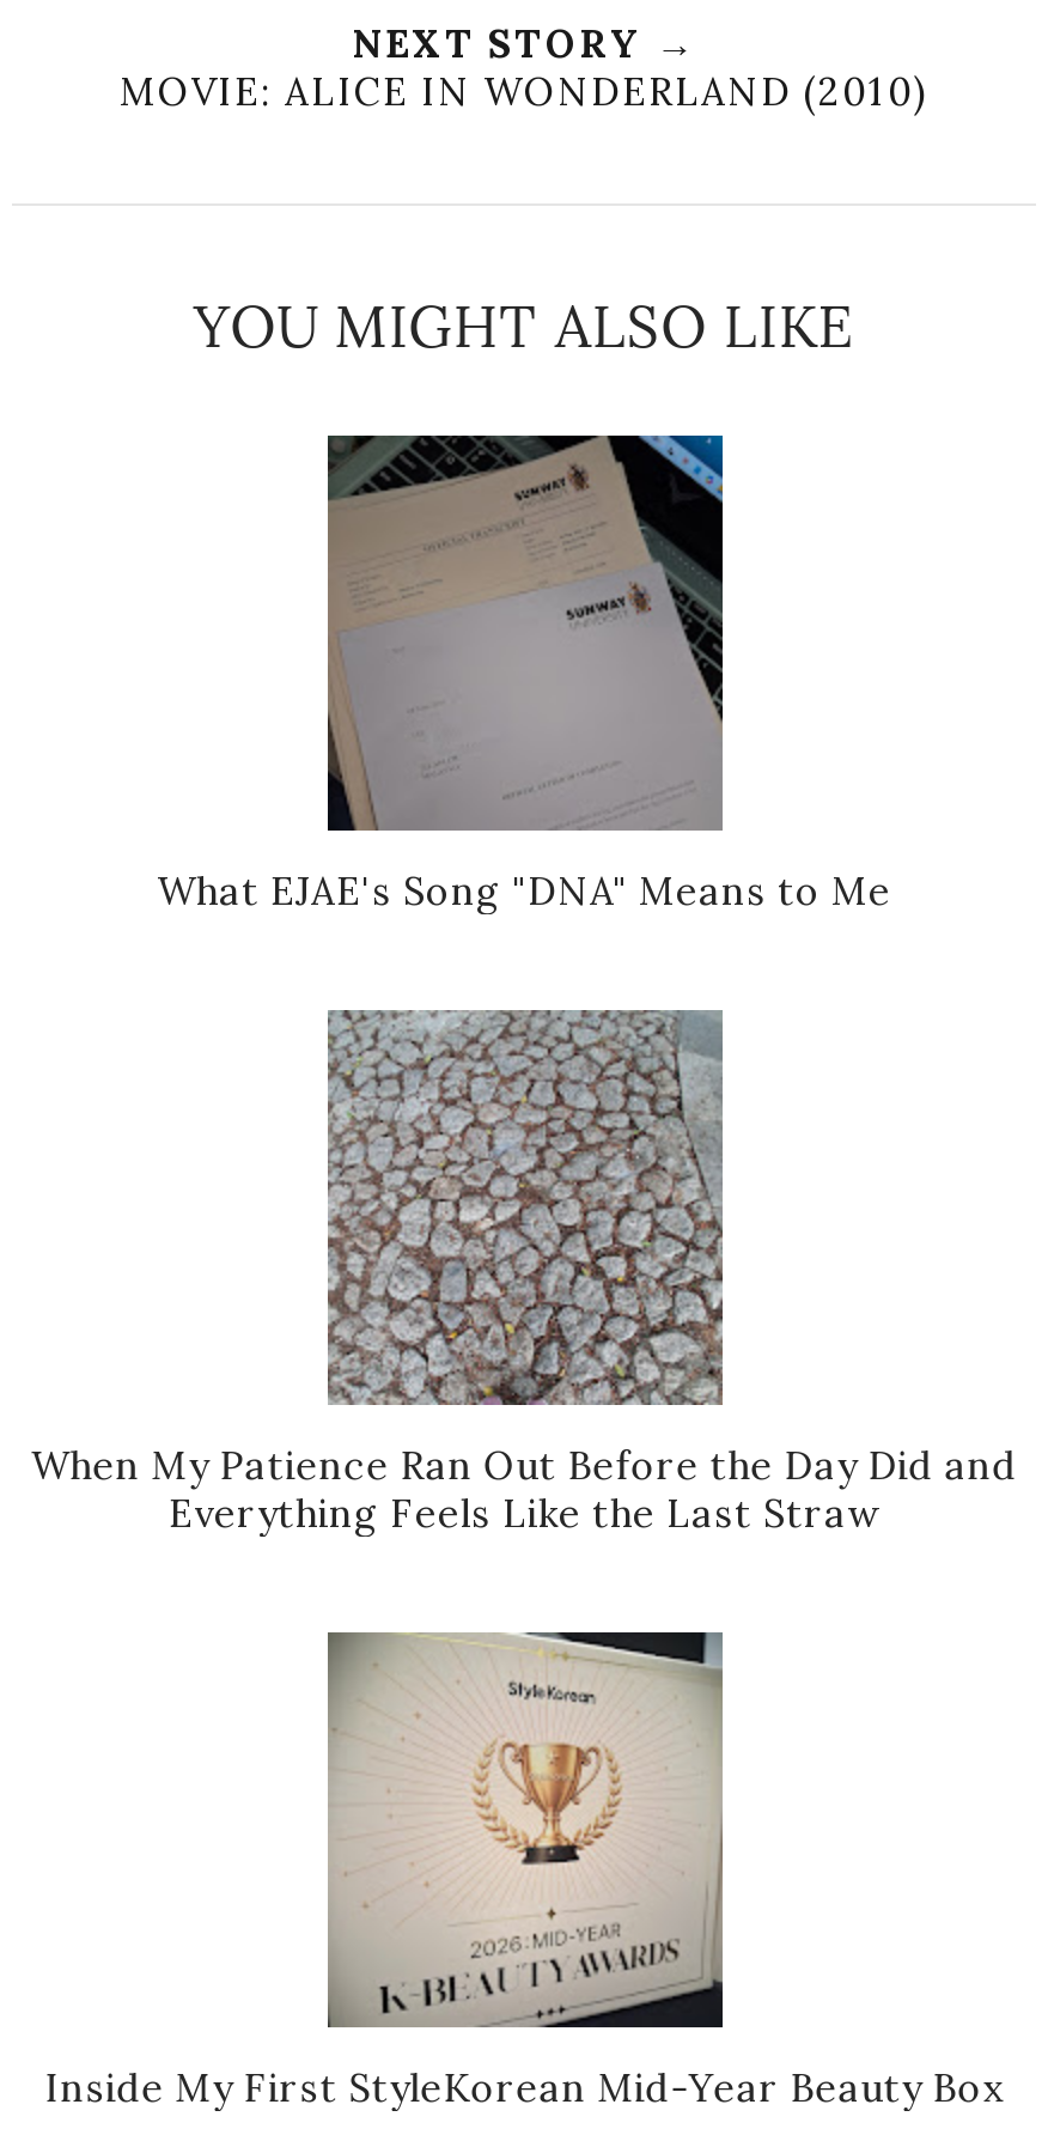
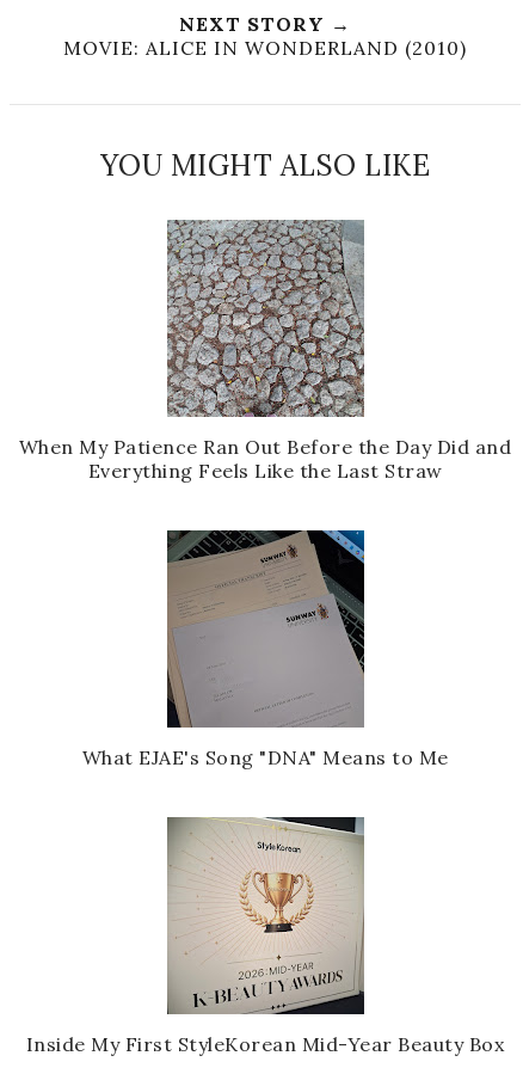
moved [157,433,891,913] -> [82,529,448,769]: [image] | What EJAE's Song "DNA" Means to Me
moved [31,1005,1017,1536] -> [19,217,511,482]: [image] | When My Patience Ran Out Before the Day Did and | Everything Feels Like the Last Straw

